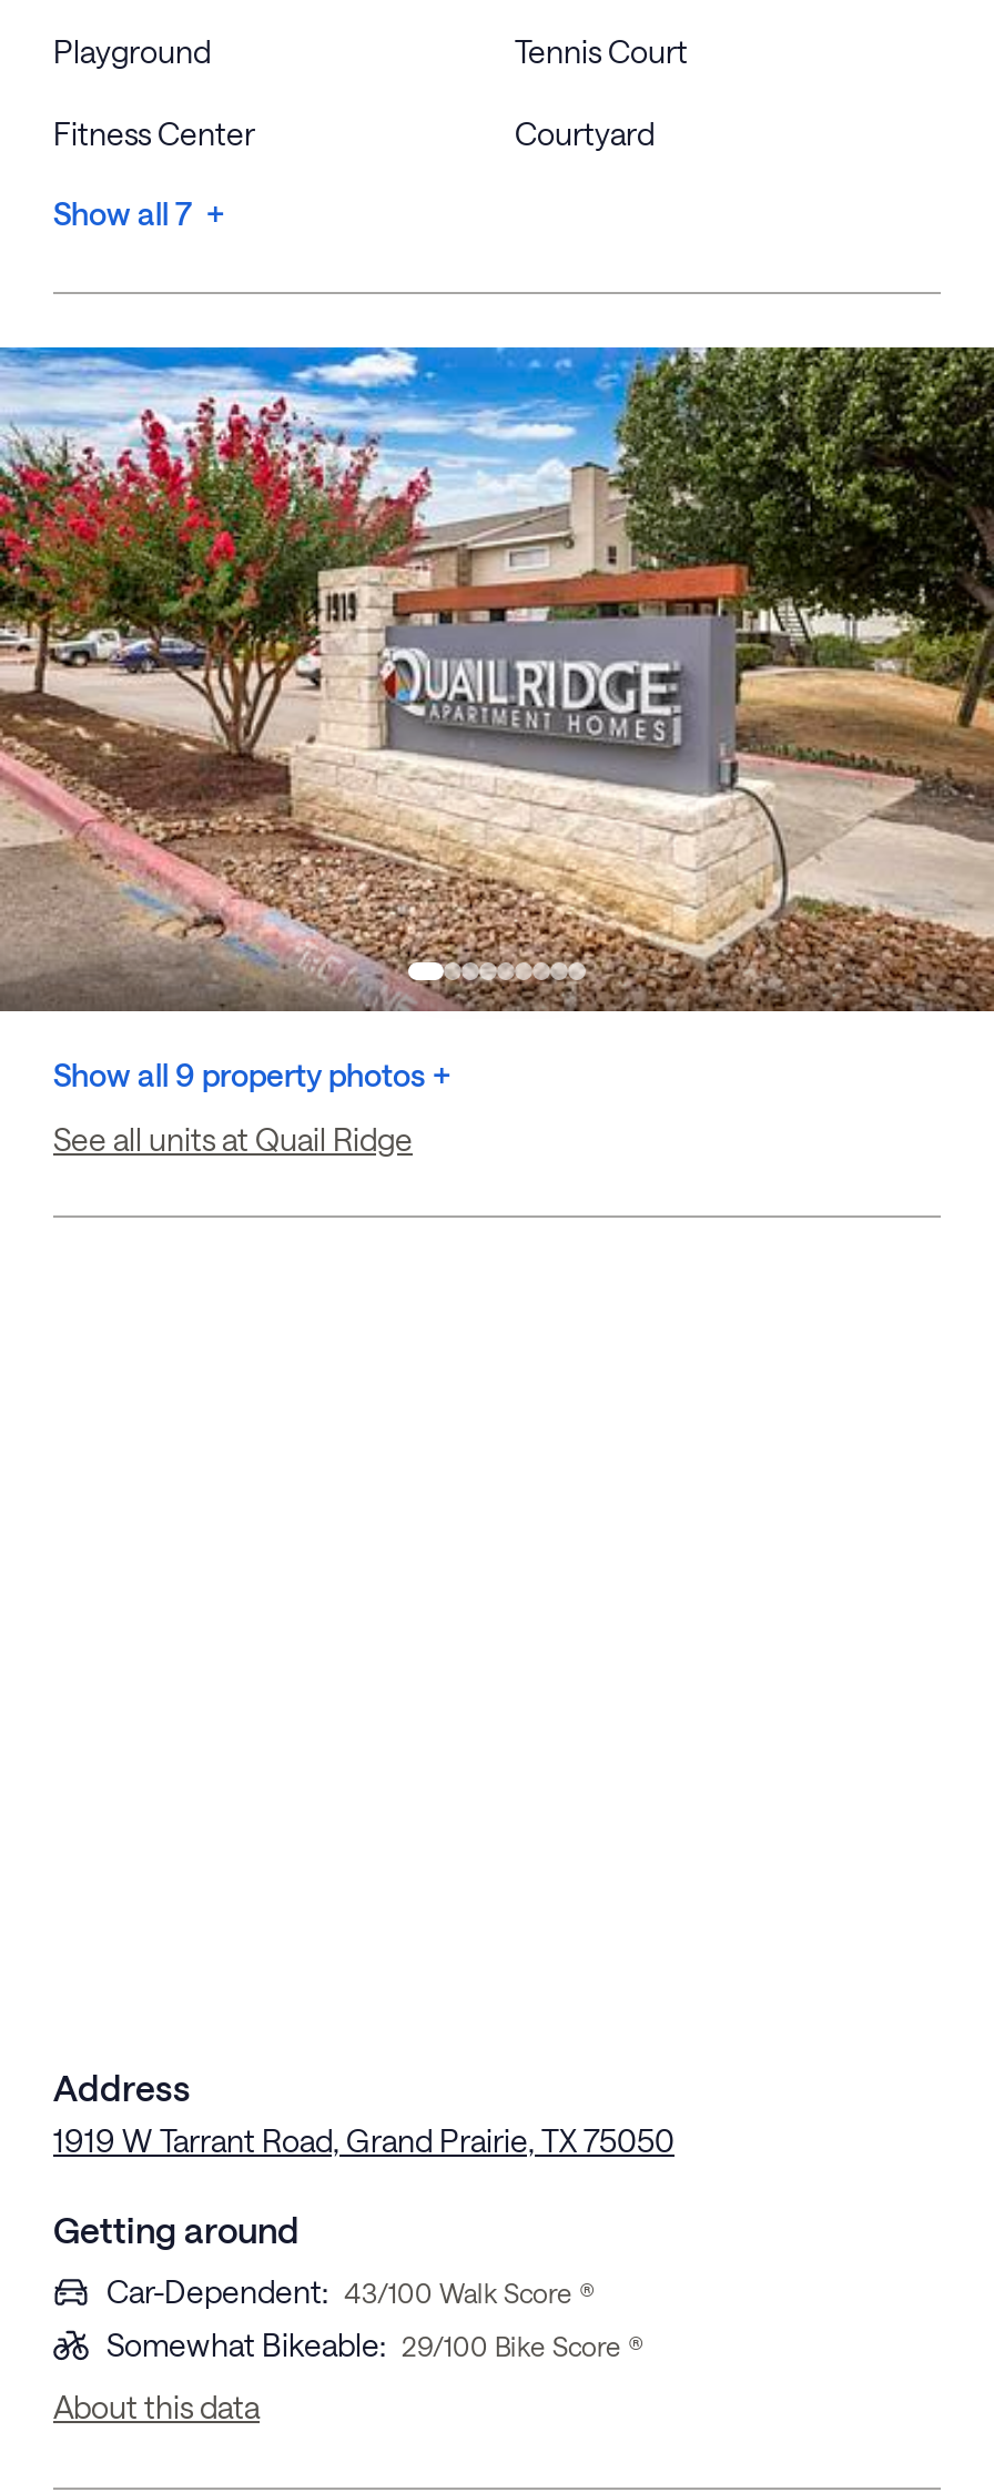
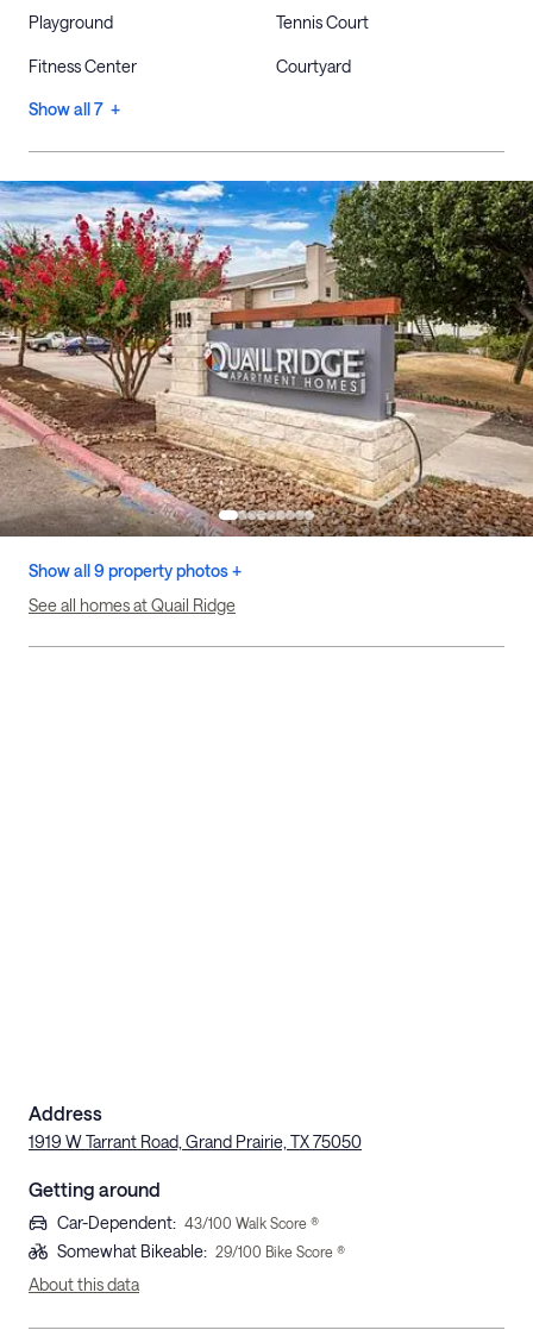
[53,1120,413,1158] See all units at Quail Ridge -> [29,595,236,615] See all homes at Quail Ridge

